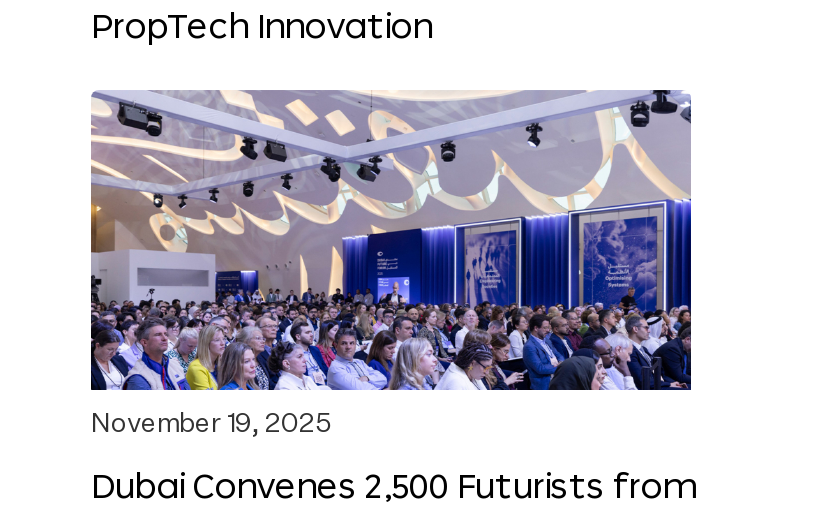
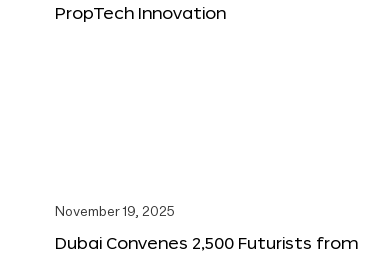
[89,88,693,392] [image] -> none

